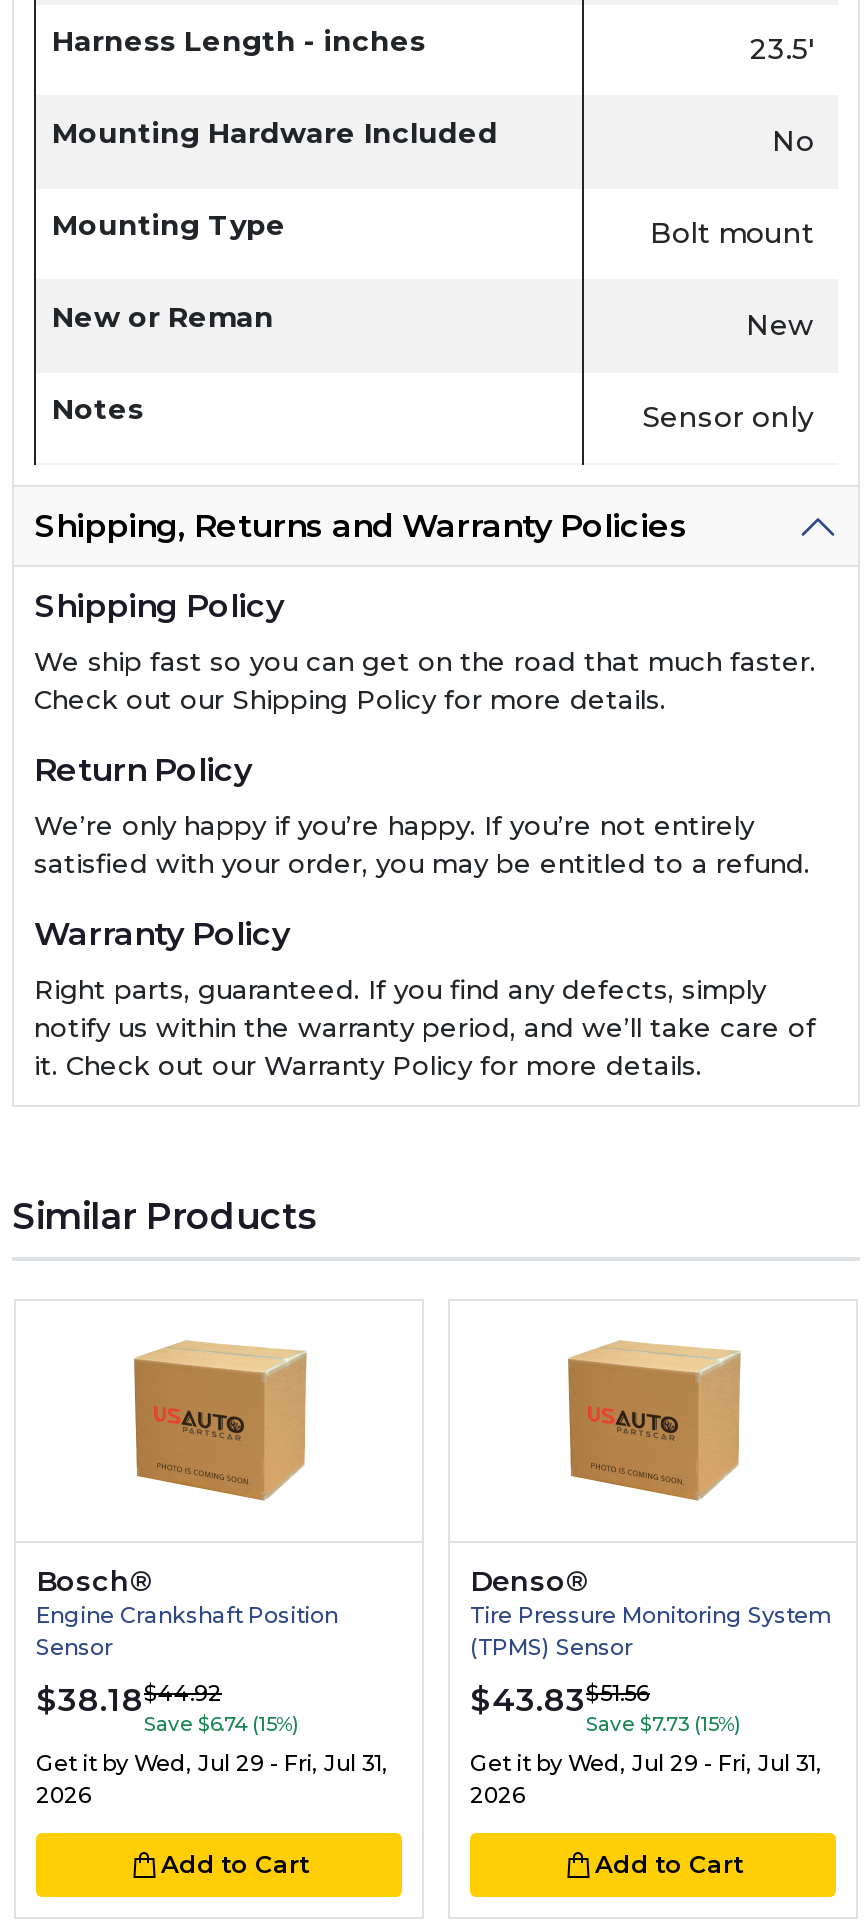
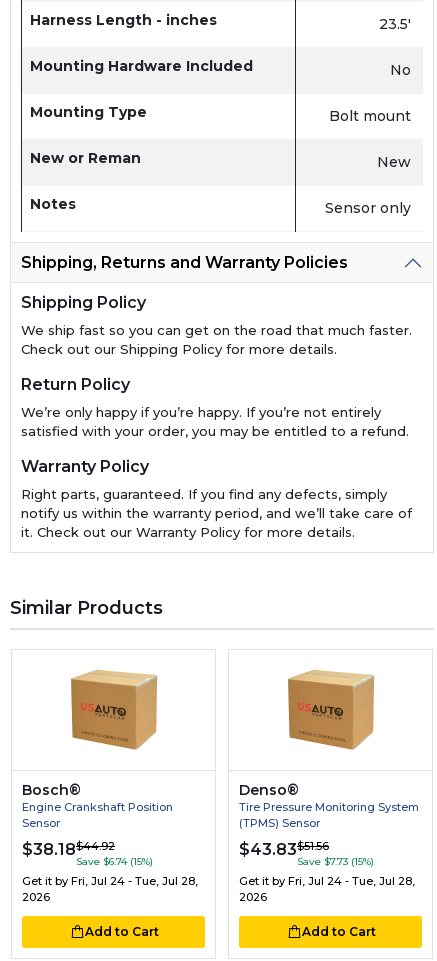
[36,1748,388,1776] Get it by Wed, Jul 29 - Fri, Jul 31, -> [22,873,198,887] Get it by Fri, Jul 24 - Tue, Jul 28,
[470,1748,822,1776] Get it by Wed, Jul 29 - Fri, Jul 31, -> [239,873,415,887] Get it by Fri, Jul 24 - Tue, Jul 28,

